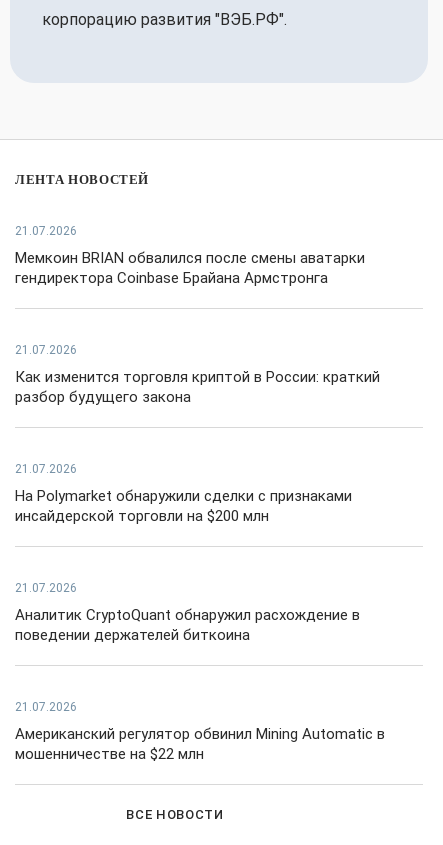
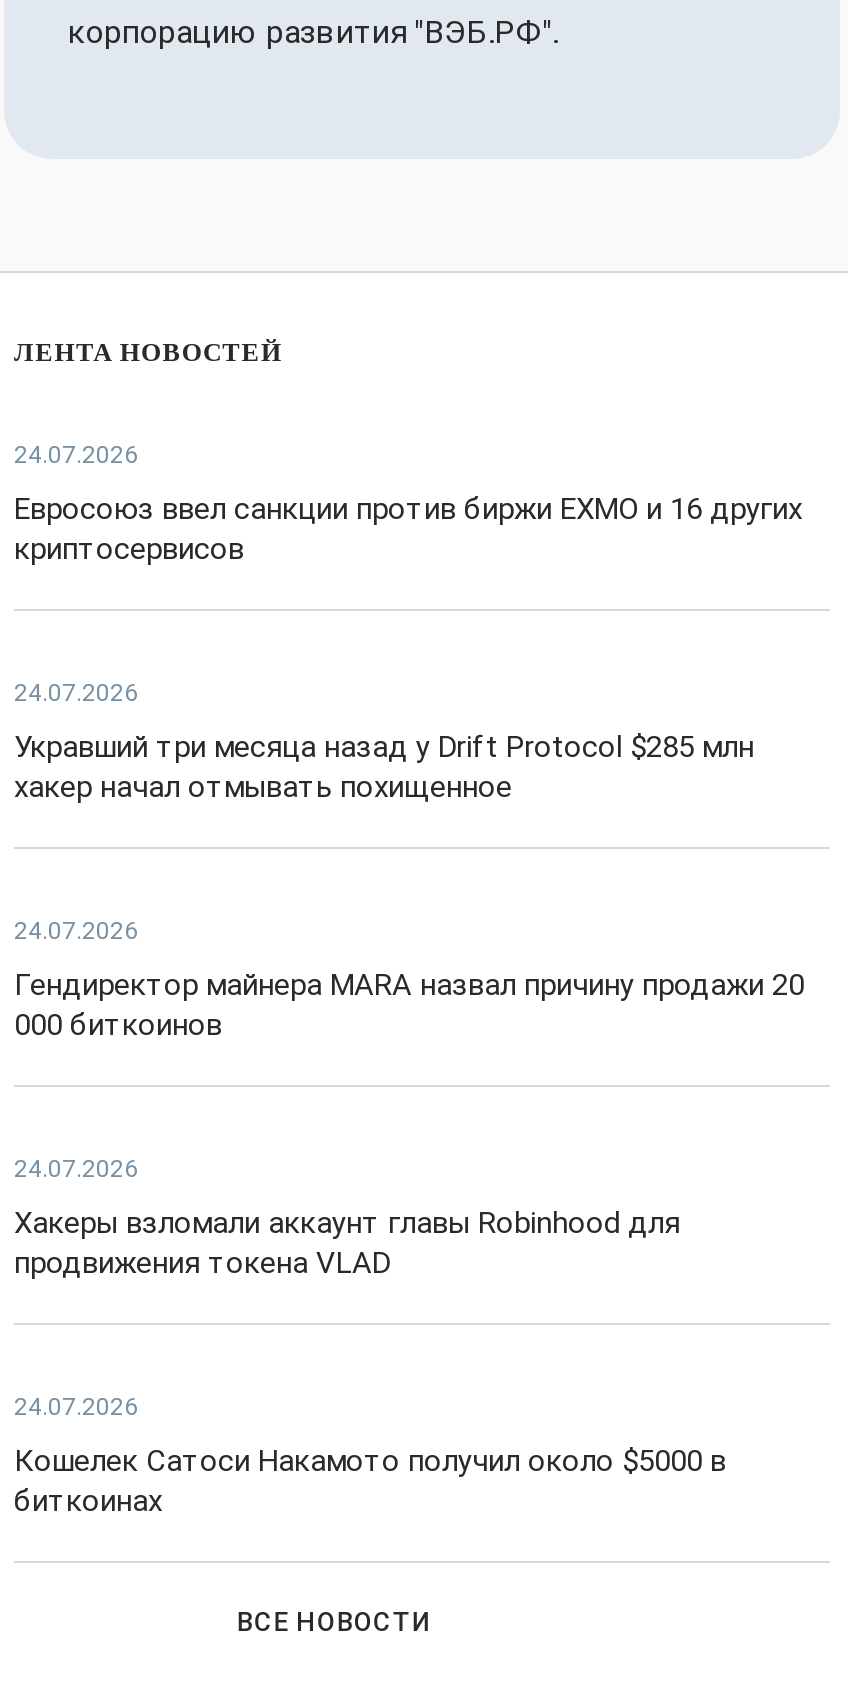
[15,224,77,238] 21.07.2026 -> [14,441,138,469] 24.07.2026
[15,249,365,287] Мемкоин BRIAN обвалился после смены аватарки | гендиректора Coinbase Брайана Армстронга -> [14,491,802,567] Евросоюз ввел санкции против биржи EXMO и 16 других | криптосервисов
[15,343,77,357] 21.07.2026 -> [14,679,138,707] 24.07.2026
[15,368,380,406] Как изменится торговля криптой в России: краткий | разбор будущего закона -> [14,729,754,805] Укравший три месяца назад у Drift Protocol $285 млн | хакер начал отмывать похищенное
[15,462,77,476] 21.07.2026 -> [14,917,138,945] 24.07.2026
[15,487,352,525] На Polymarket обнаружили сделки с признаками | инсайдерской торговли на $200 млн -> [14,967,804,1043] Гендиректор майнера MARA назвал причину продажи 20 | 000 биткоинов
[15,581,77,595] 21.07.2026 -> [14,1155,138,1183] 24.07.2026
[15,606,360,644] Аналитик CryptoQuant обнаружил расхождение в | поведении держателей биткоина -> [14,1205,680,1281] Хакеры взломали аккаунт главы Robinhood для | продвижения токена VLAD
[15,700,77,714] 21.07.2026 -> [14,1393,138,1421] 24.07.2026
[15,725,385,763] Американский регулятор обвинил Mining Automatic в | мошенничестве на $22 млн -> [14,1443,726,1519] Кошелек Сатоси Накамото получил около $5000 в | биткоинах

